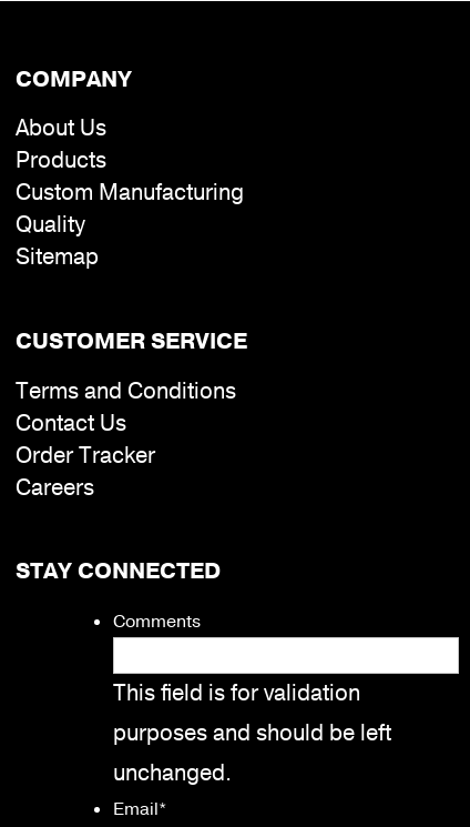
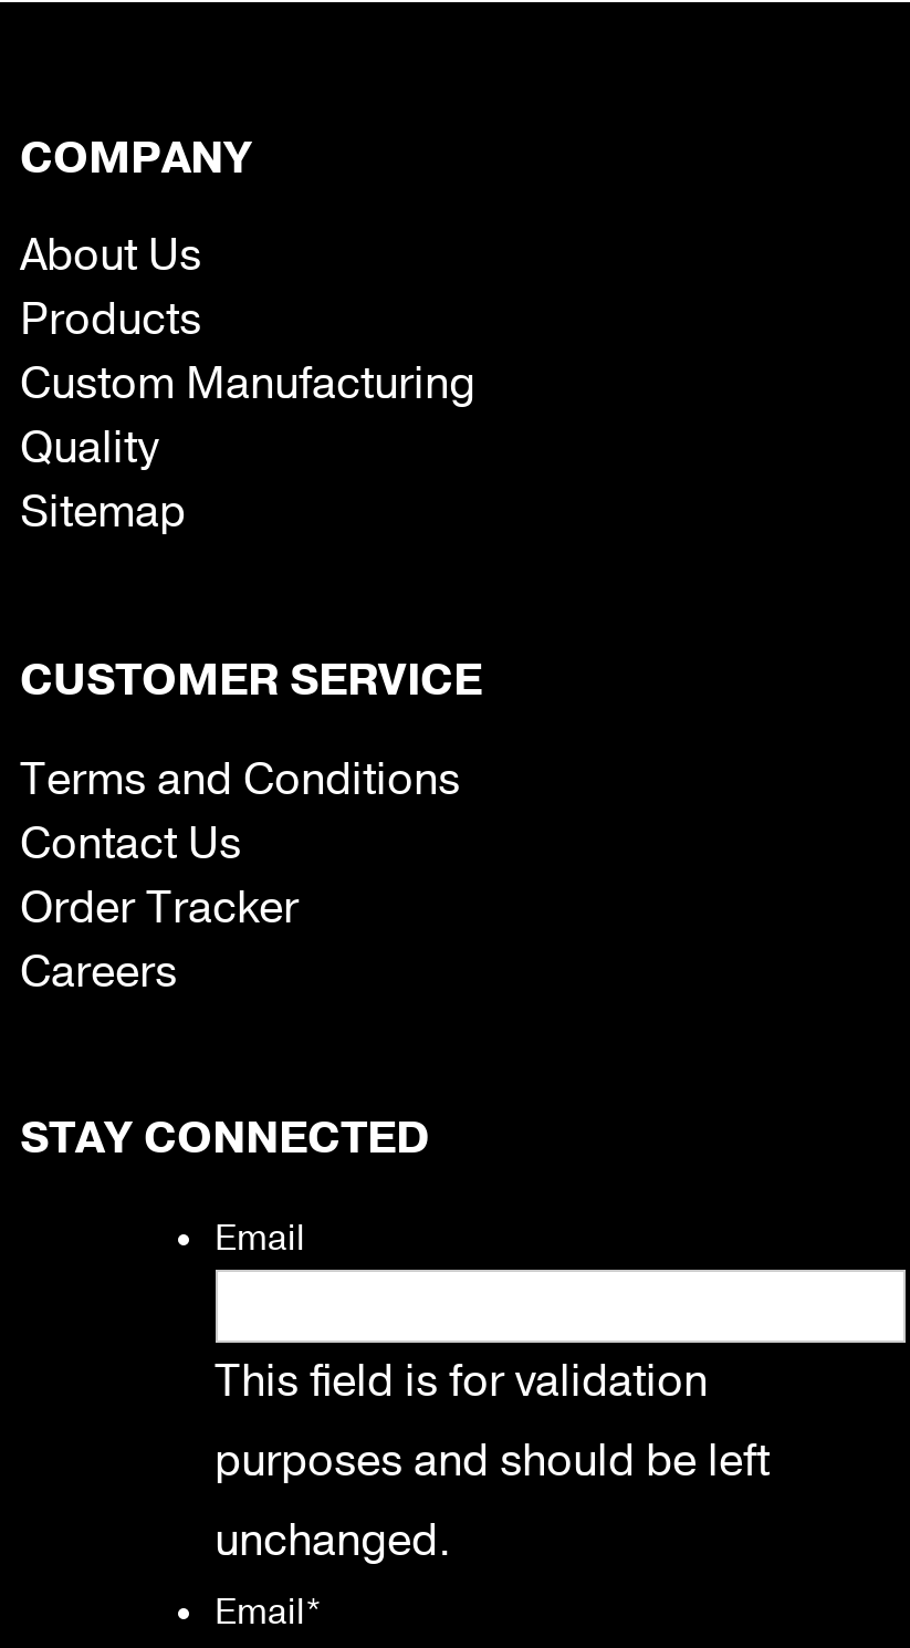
[113,609,200,634] Comments -> [215,1214,305,1262] Email

